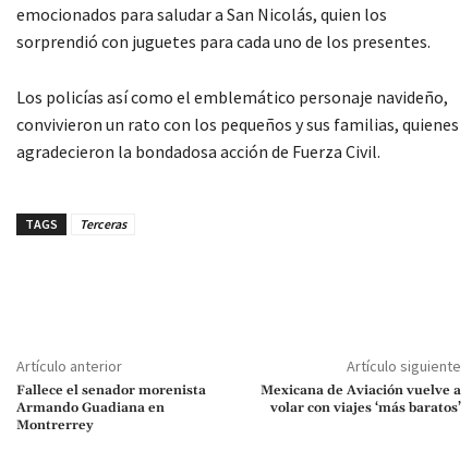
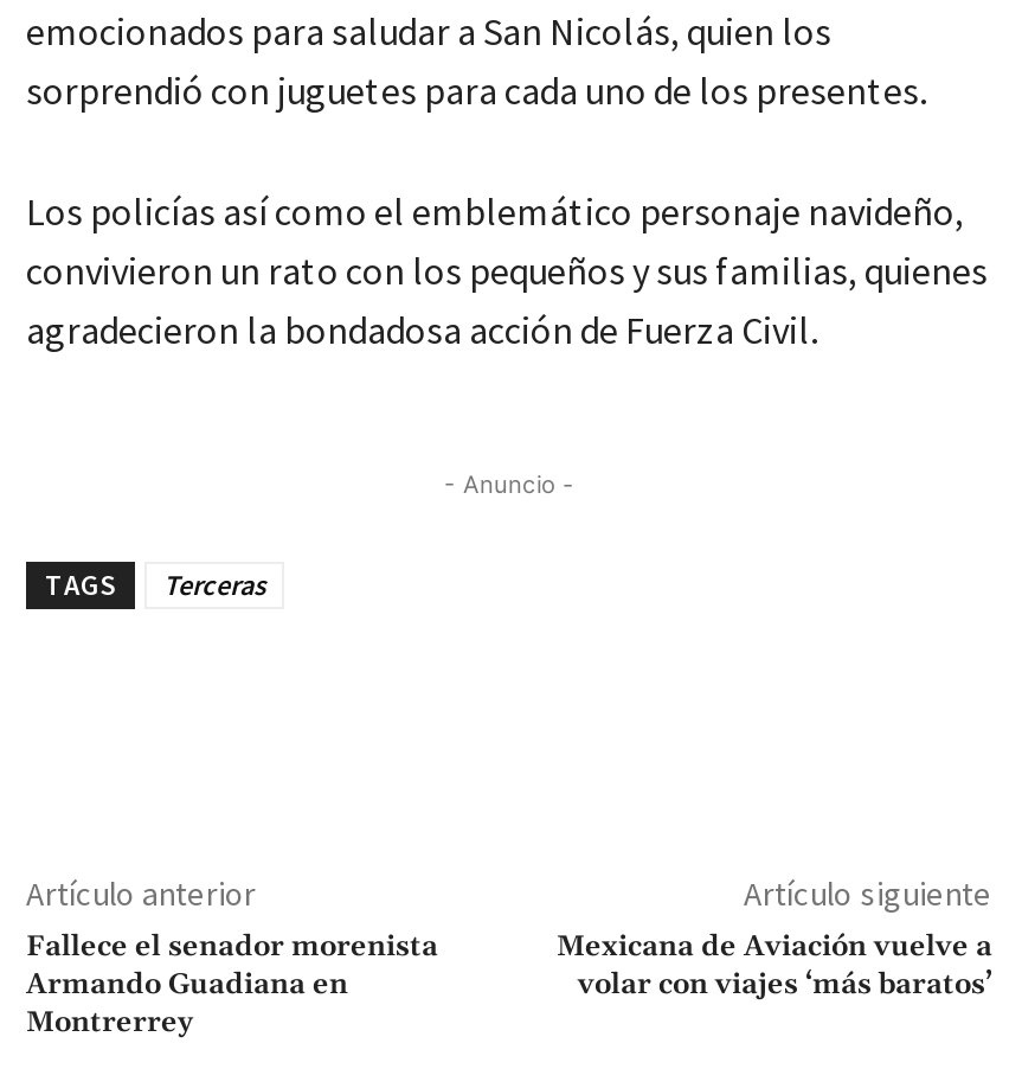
none -> [444,468,574,497] - Anuncio -

